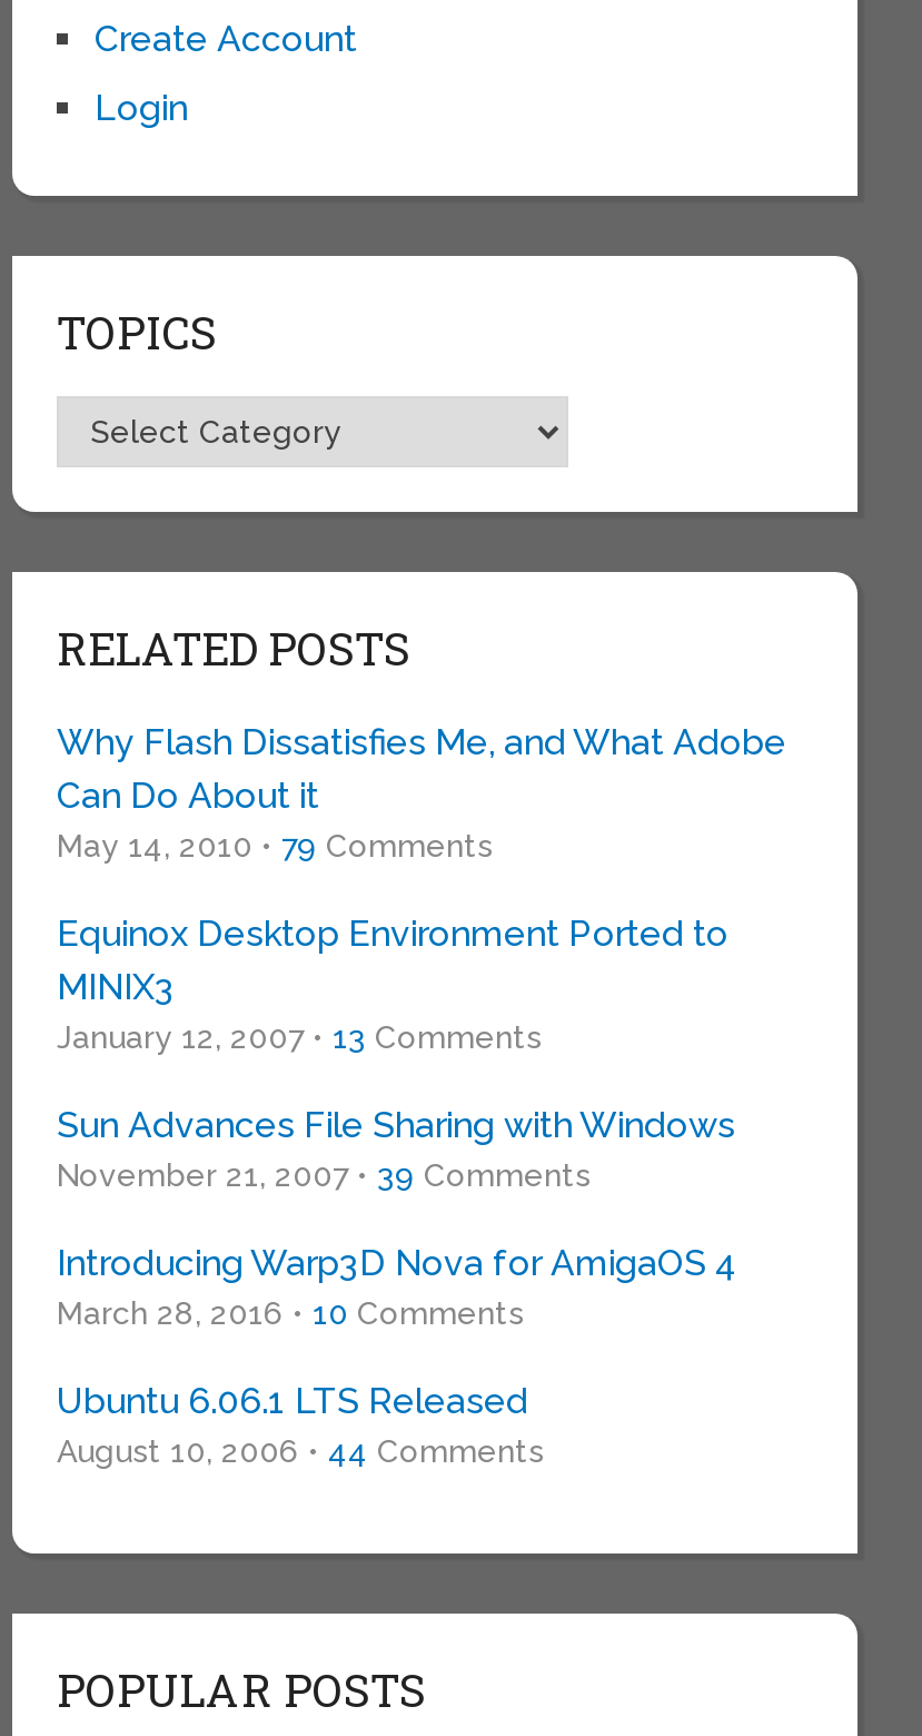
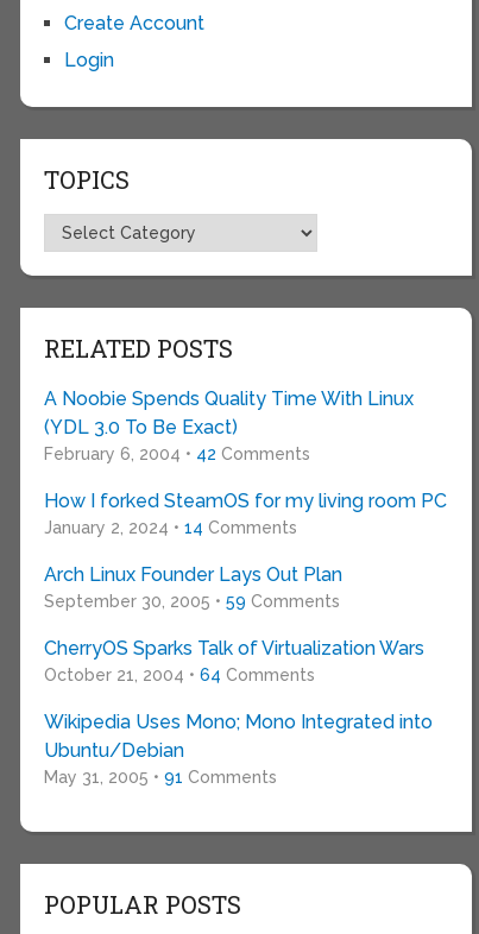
[57,721,786,864] Why Flash Dissatisfies Me, and What Adobe | Can Do About it | May 14, 2010 • 79 Comments -> [44,387,414,463] A Noobie Spends Quality Time With Linux | (YDL 3.0 To Be Exact) | February 6, 2004 • 42 Comments
[57,913,728,1055] Equinox Desktop Environment Ported to | MINIX3 | January 12, 2007 • 13 Comments -> [44,490,447,537] How I forked SteamOS for my living room PC | January 2, 2024 • 14 Comments
[57,1104,735,1193] Sun Advances File Sharing with Windows | November 21, 2007 • 39 Comments -> [44,563,342,611] Arch Linux Founder Lays Out Plan | September 30, 2005 • 59 Comments
[57,1242,737,1331] Introducing Warp3D Nova for AmigaOS 4 | March 28, 2016 • 10 Comments -> [44,637,424,684] CherryOS Sparks Talk of Virtualization Wars | October 21, 2004 • 64 Comments
[57,1380,544,1469] Ubuntu 6.06.1 LTS Released | August 10, 2006 • 44 Comments -> [44,711,433,787] Wikipedia Uses Mono; Mono Integrated into | Ubuntu/Debian | May 31, 2005 • 91 Comments

